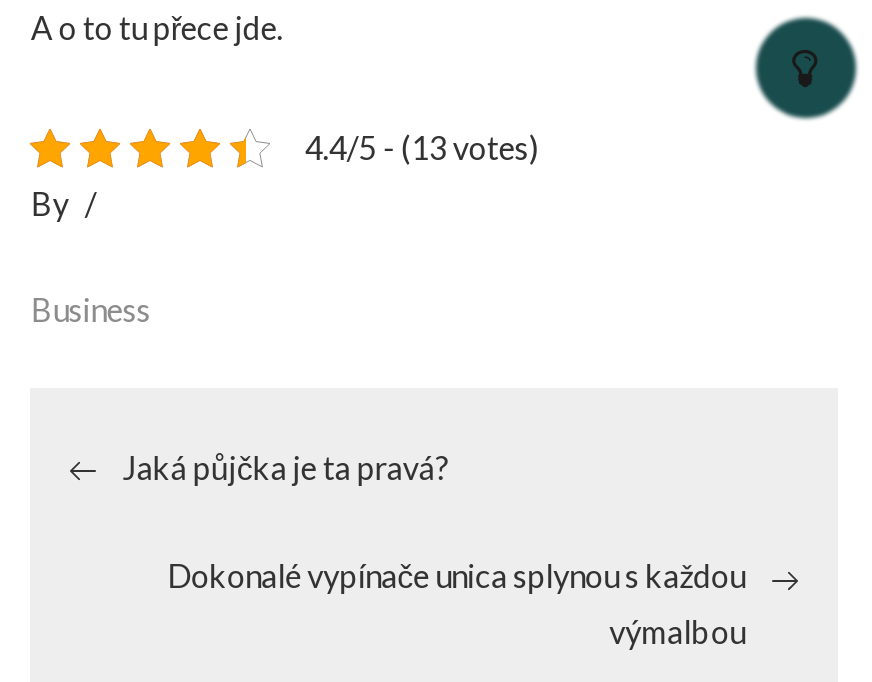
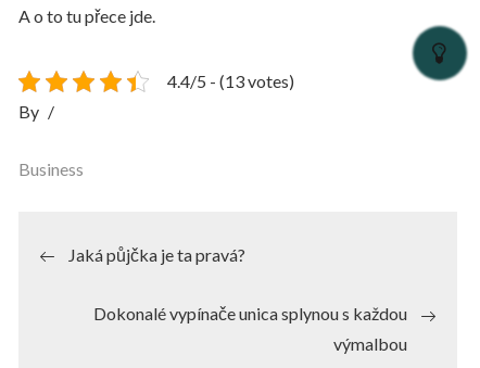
[752,14,860,148] [image] -> [410,10,469,83] [image]

